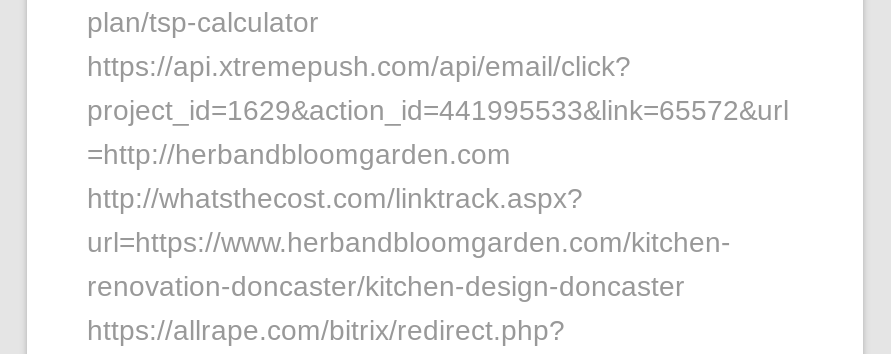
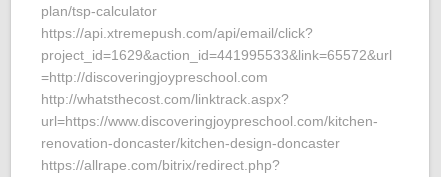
[87,138,511,170] =http://herbandbloomgarden.com -> [41,69,268,85] =http://discoveringjoypreschool.com
[87,226,731,258] url=https://www.herbandbloomgarden.com/kitchen- -> [41,113,378,129] url=https://www.discoveringjoypreschool.com/kitchen-

